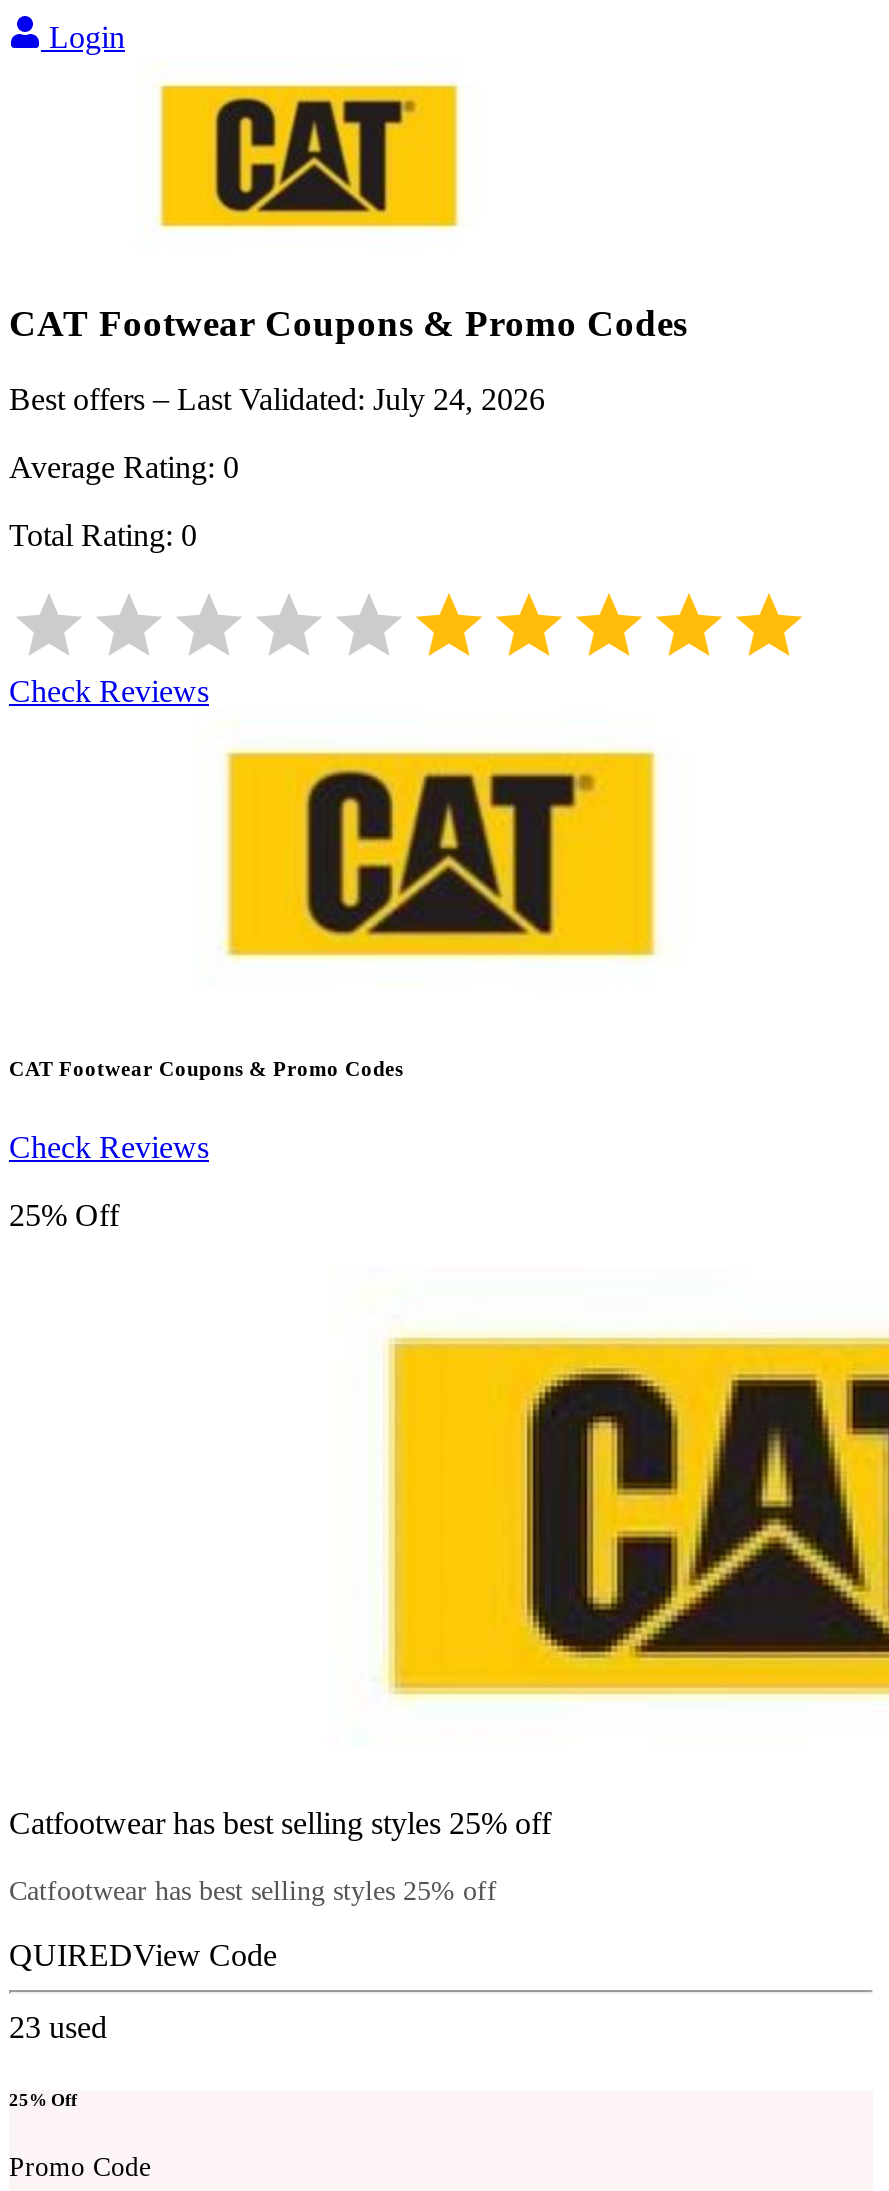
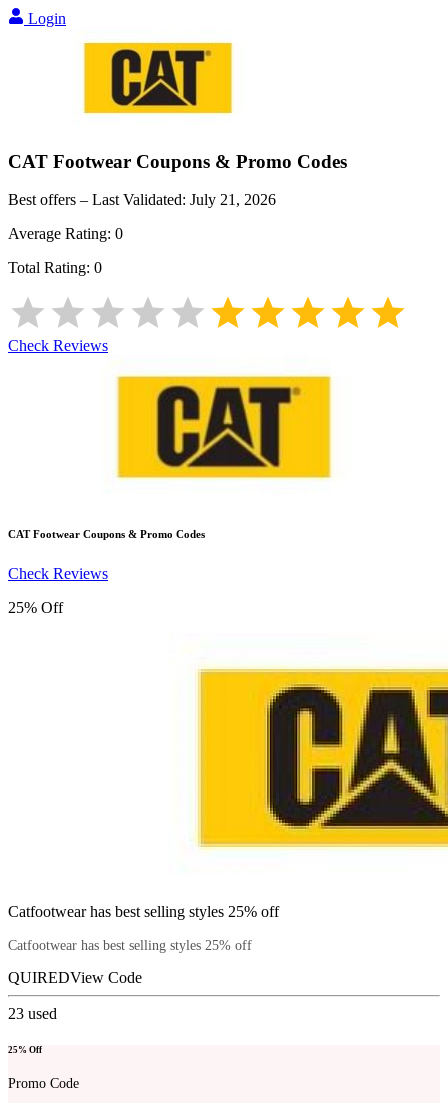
[9,383,545,417] Best offers – Last Validated: July 24, 2026 -> [8,191,276,208] Best offers – Last Validated: July 21, 2026

